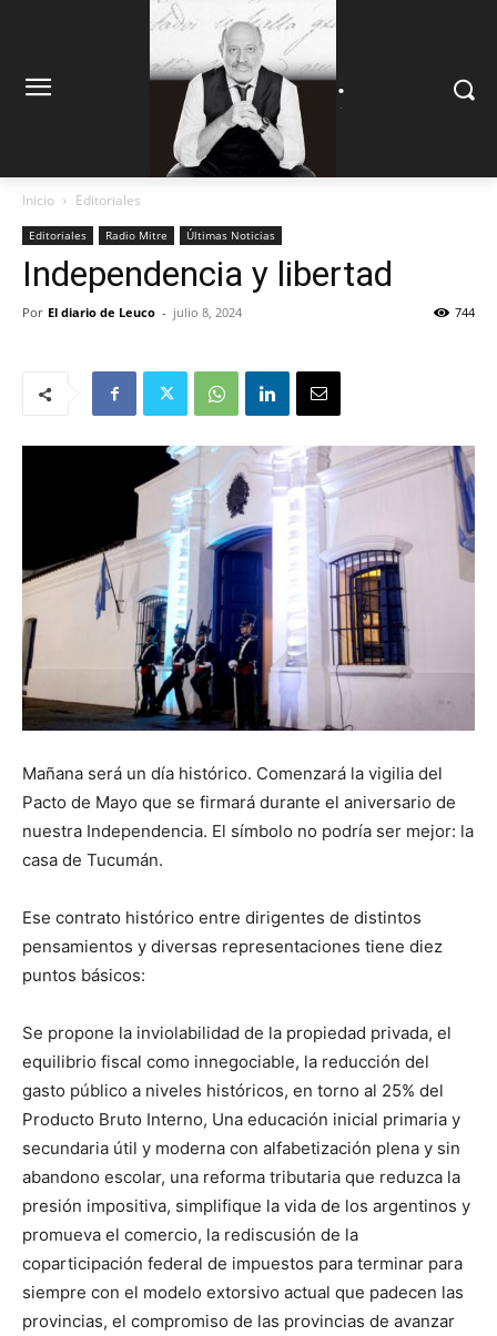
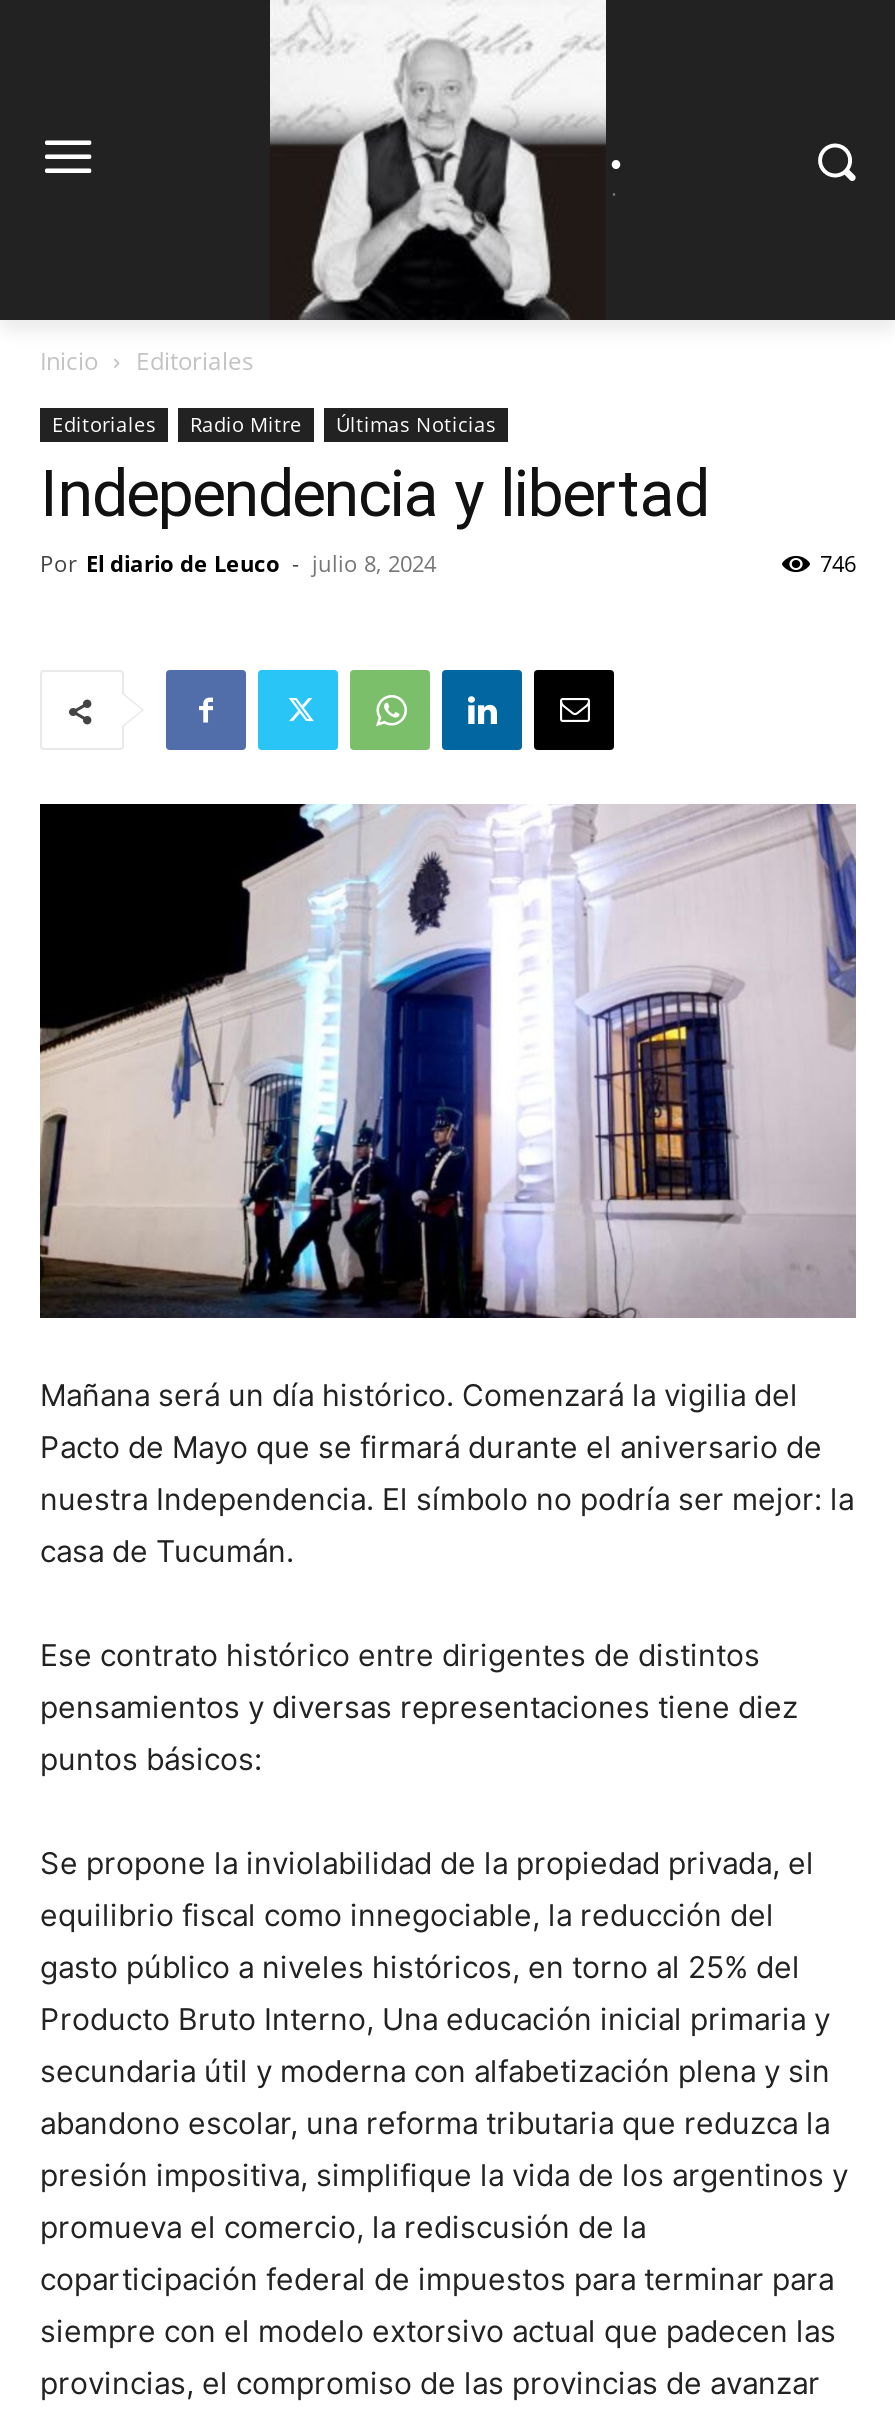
[455,304,475,320] 744 -> [820,548,856,578] 746

